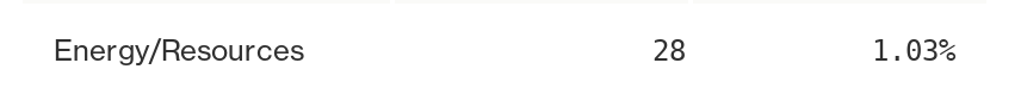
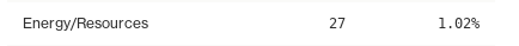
[652,36,686,69] 28 -> [329,15,346,32] 27
[872,36,955,69] 1.03% -> [438,15,480,32] 1.02%

